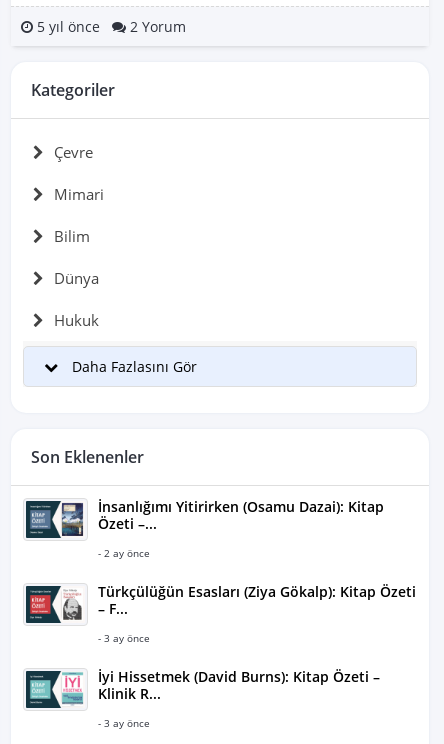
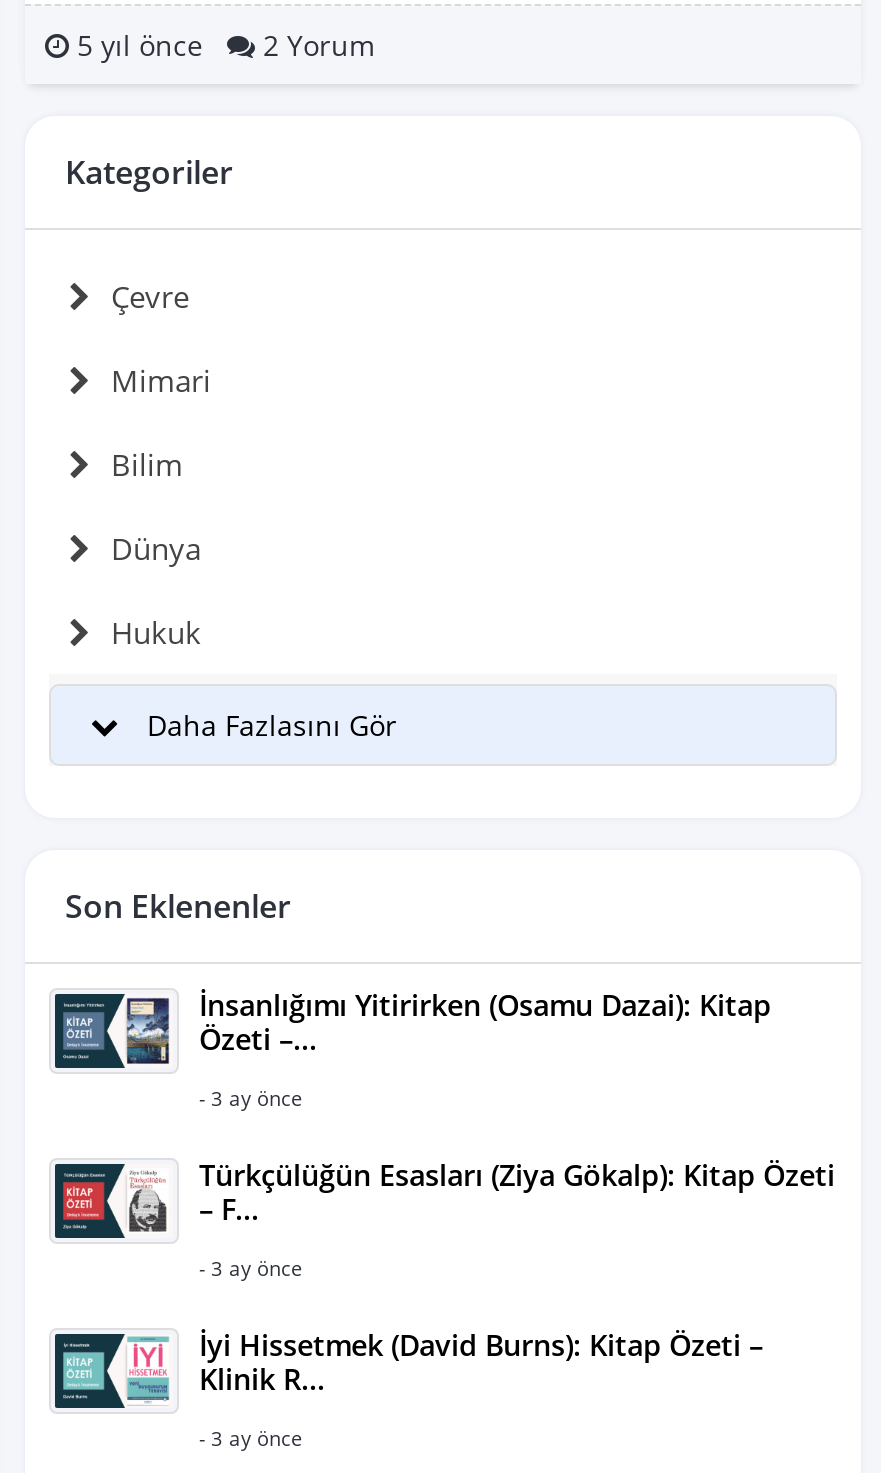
[98,546,150,560] - 2 ay önce -> [199,1084,303,1112] - 3 ay önce

